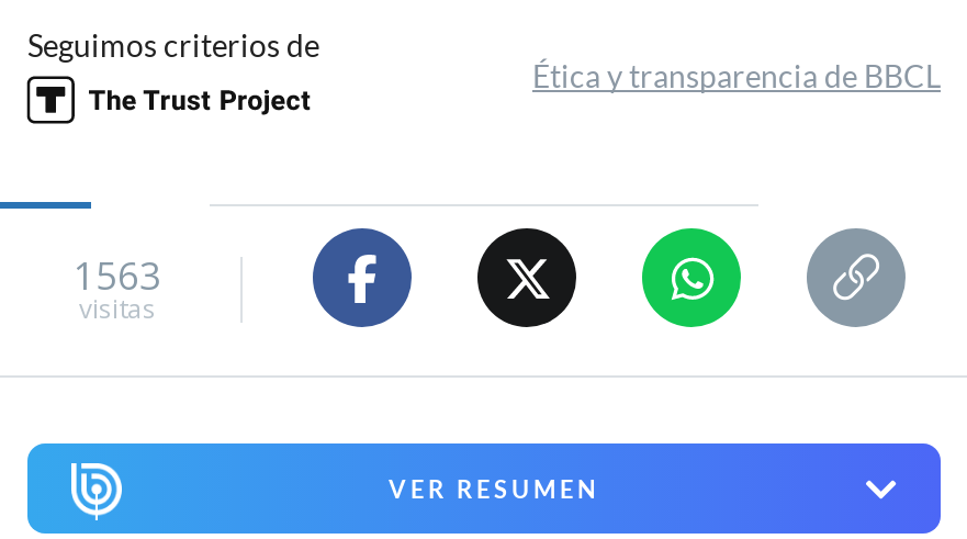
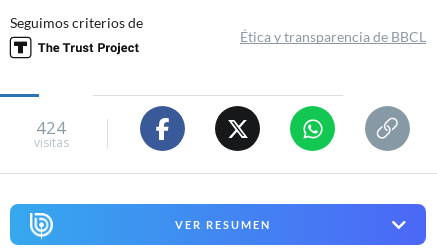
[74,250,161,301] 1563 -> [36,116,66,139] 424

